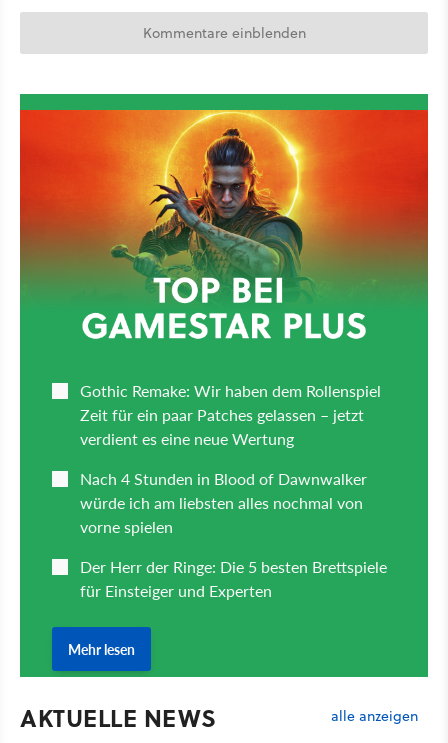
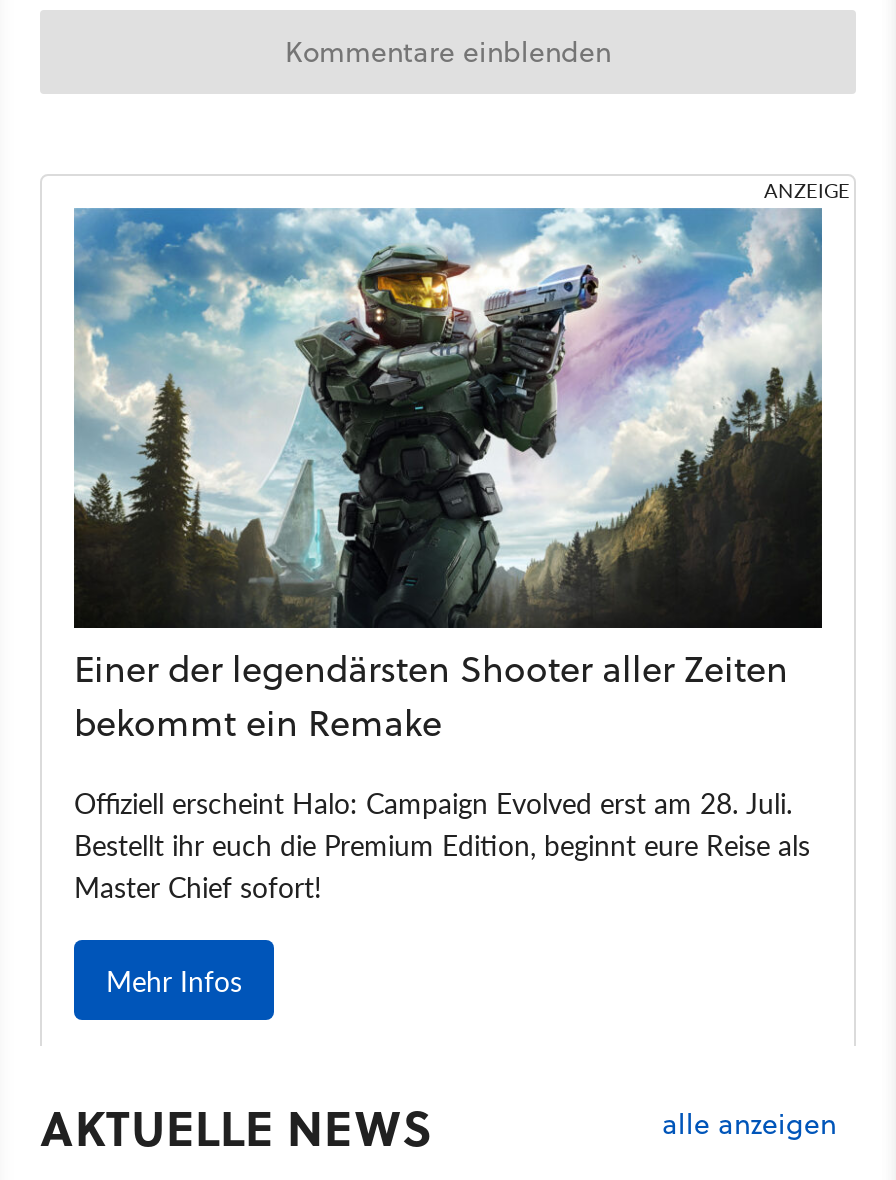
[19,93,429,678] [image] -> [40,174,856,1046] [image]

